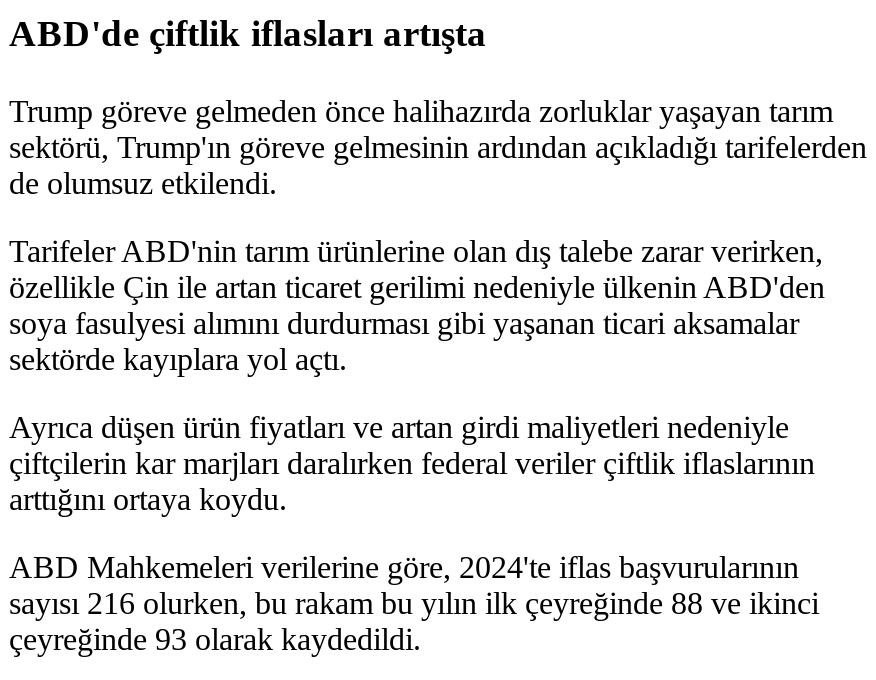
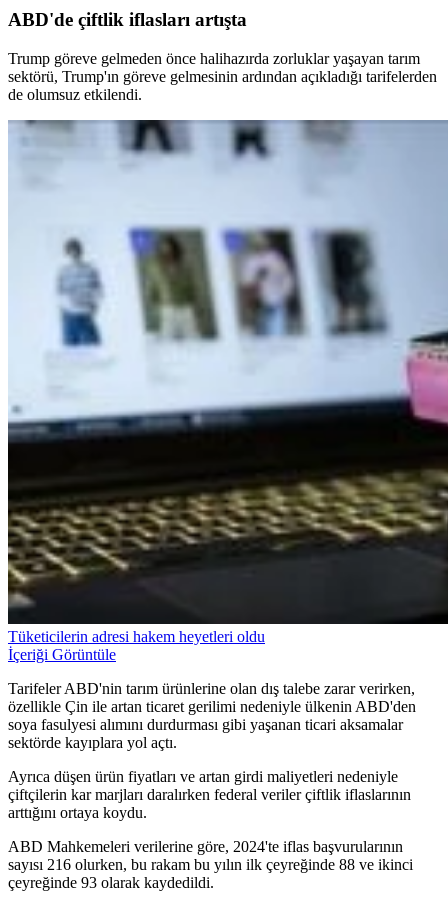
none -> [7,119,445,663] [image] | Tüketicilerin adresi hakem heyetleri oldu | İçeriği Görüntüle

